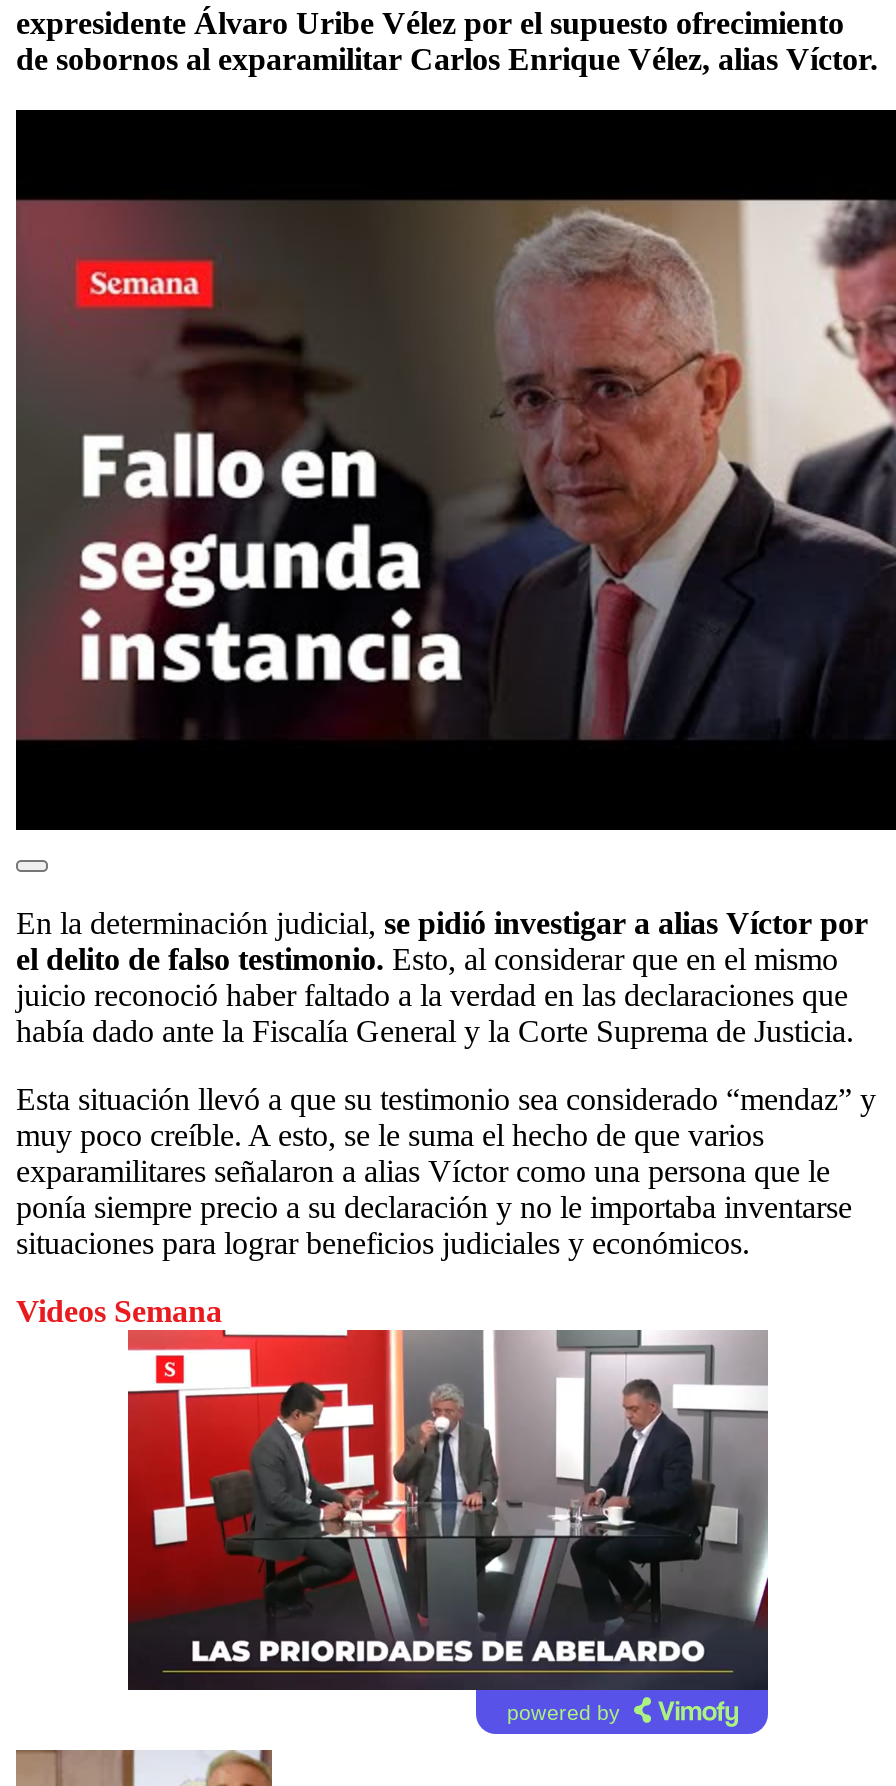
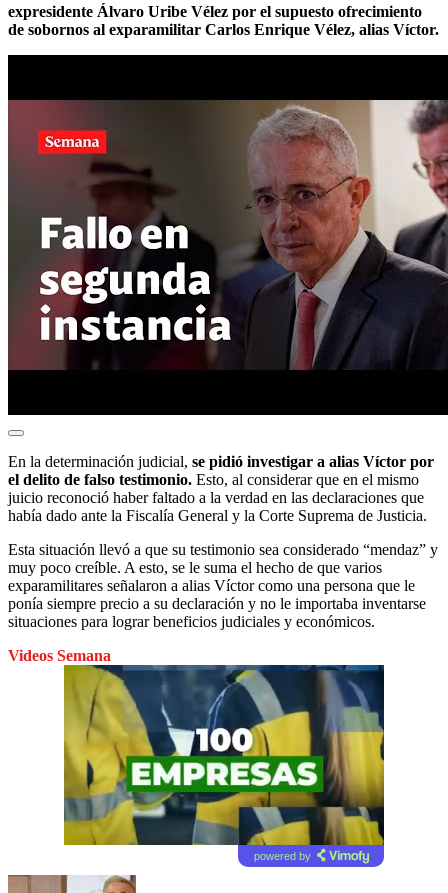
[126,1328,770,1692] [image] -> [63,664,385,846] [image]

